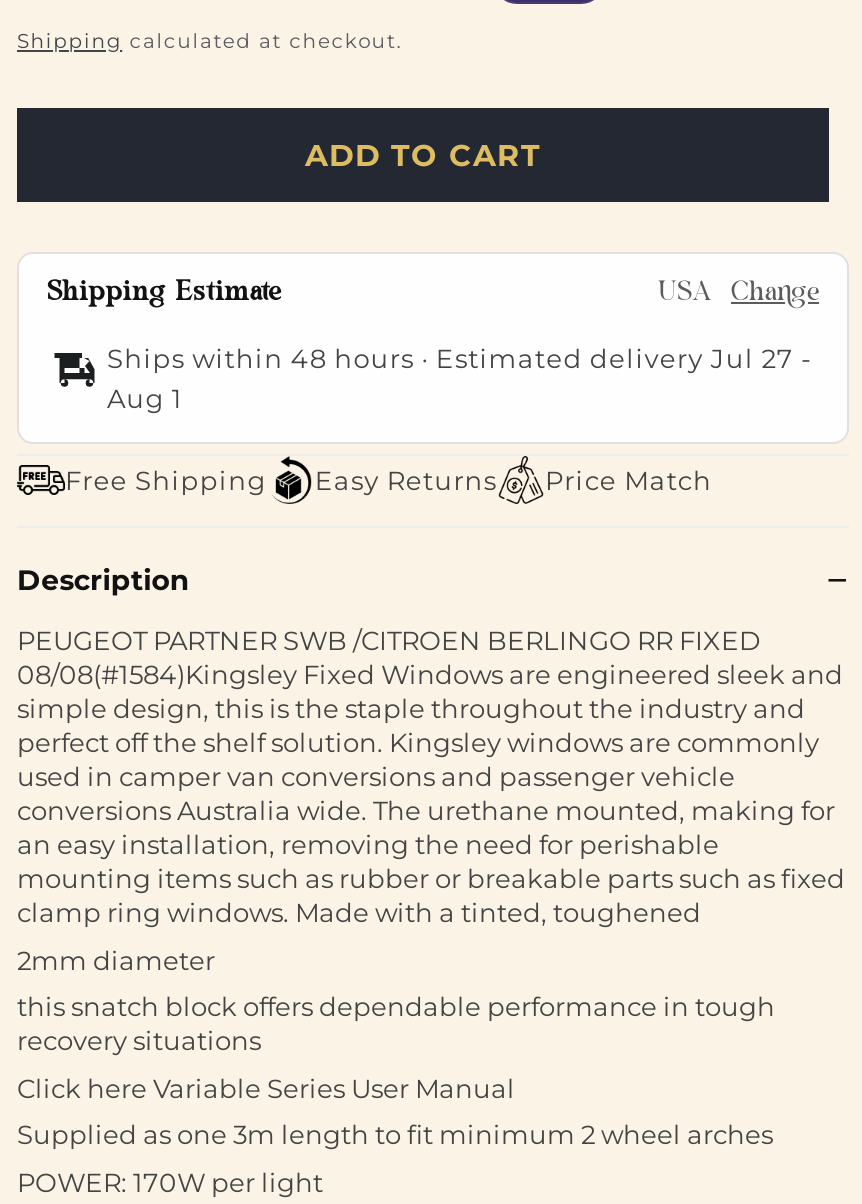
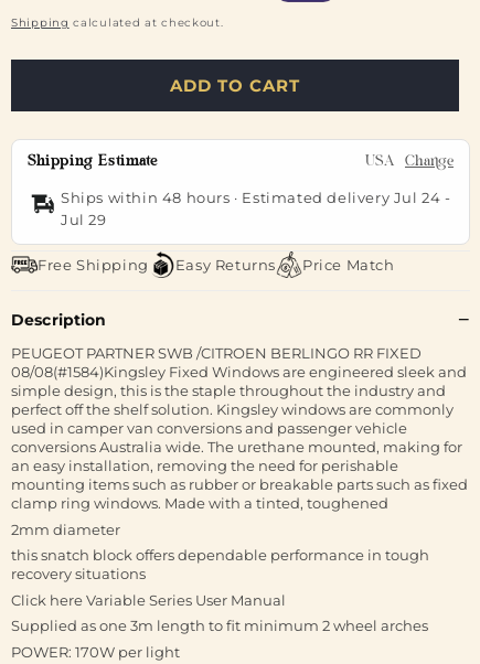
[107,342,812,414] Ships within 48 hours · Estimated delivery Jul 27 - | Aug 1 -> [61,189,451,228] Ships within 48 hours · Estimated delivery Jul 24 - | Jul 29

